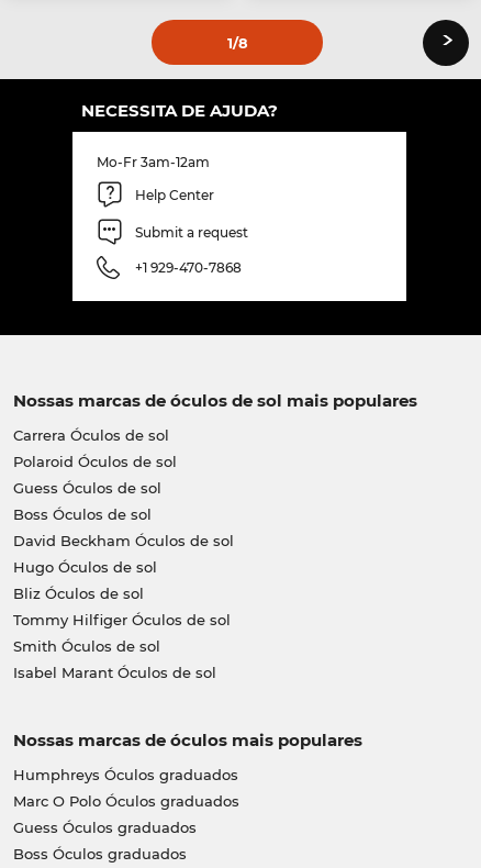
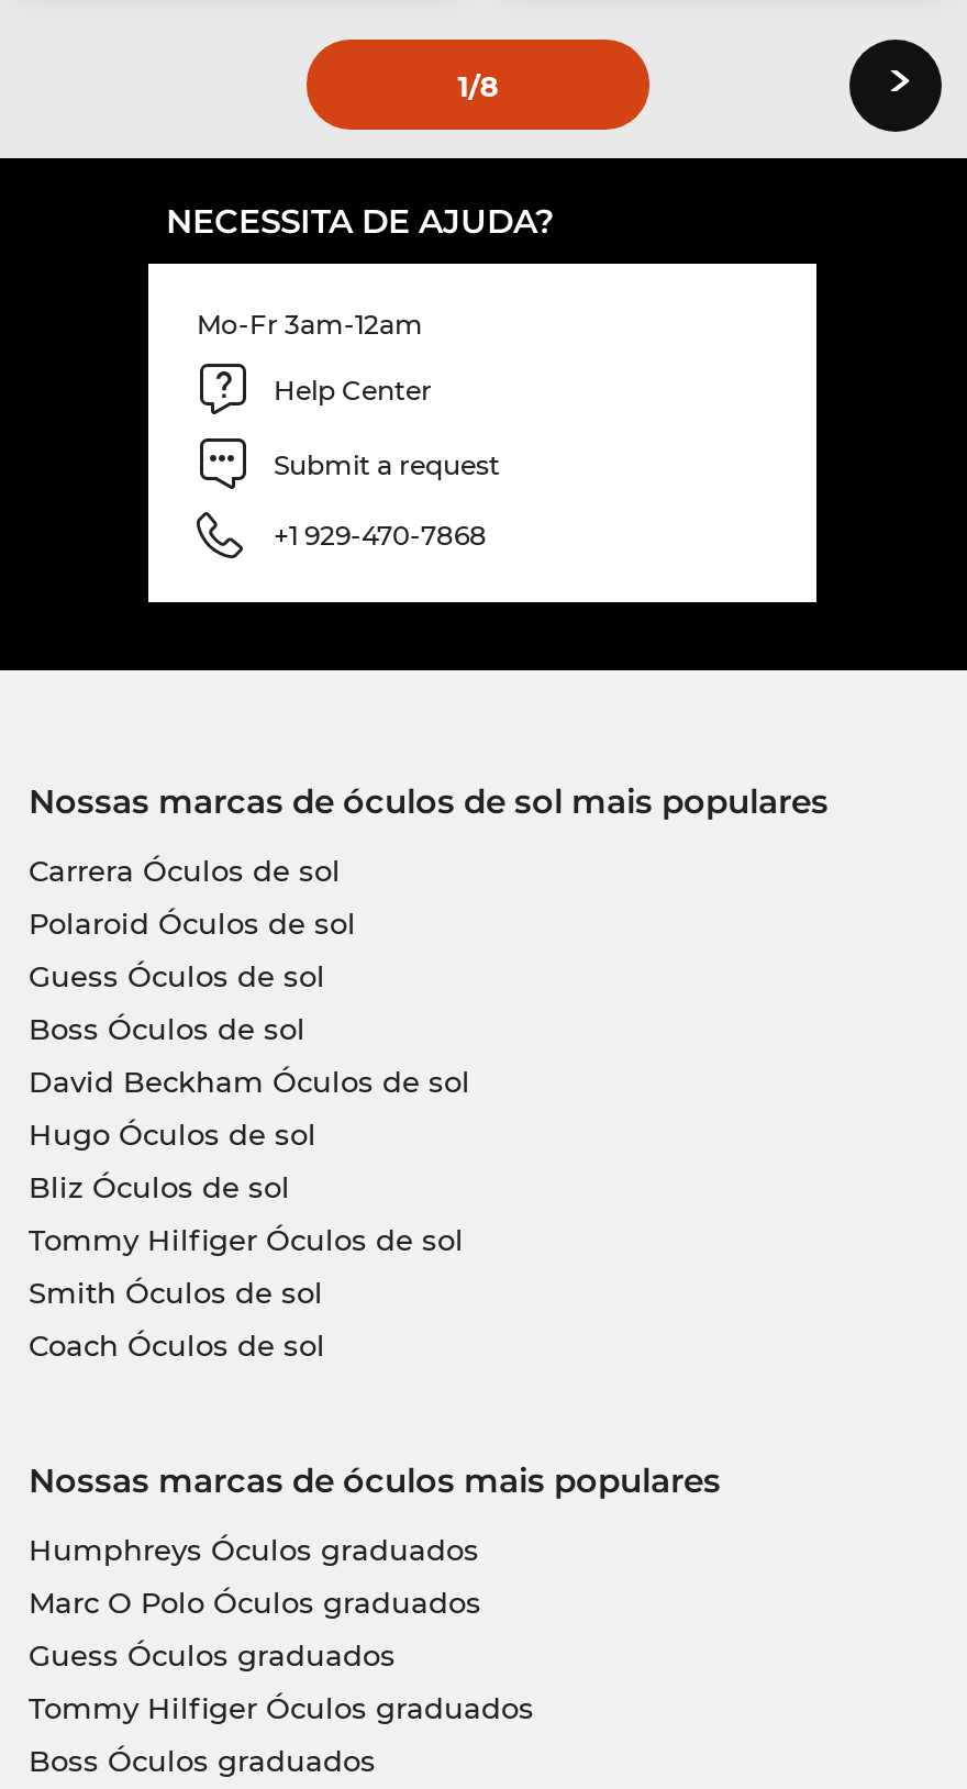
[13,664,216,681] Isabel Marant Óculos de sol -> [29,1328,325,1363] Coach Óculos de sol
none -> [29,1690,534,1725] Tommy Hilfiger Óculos graduados

